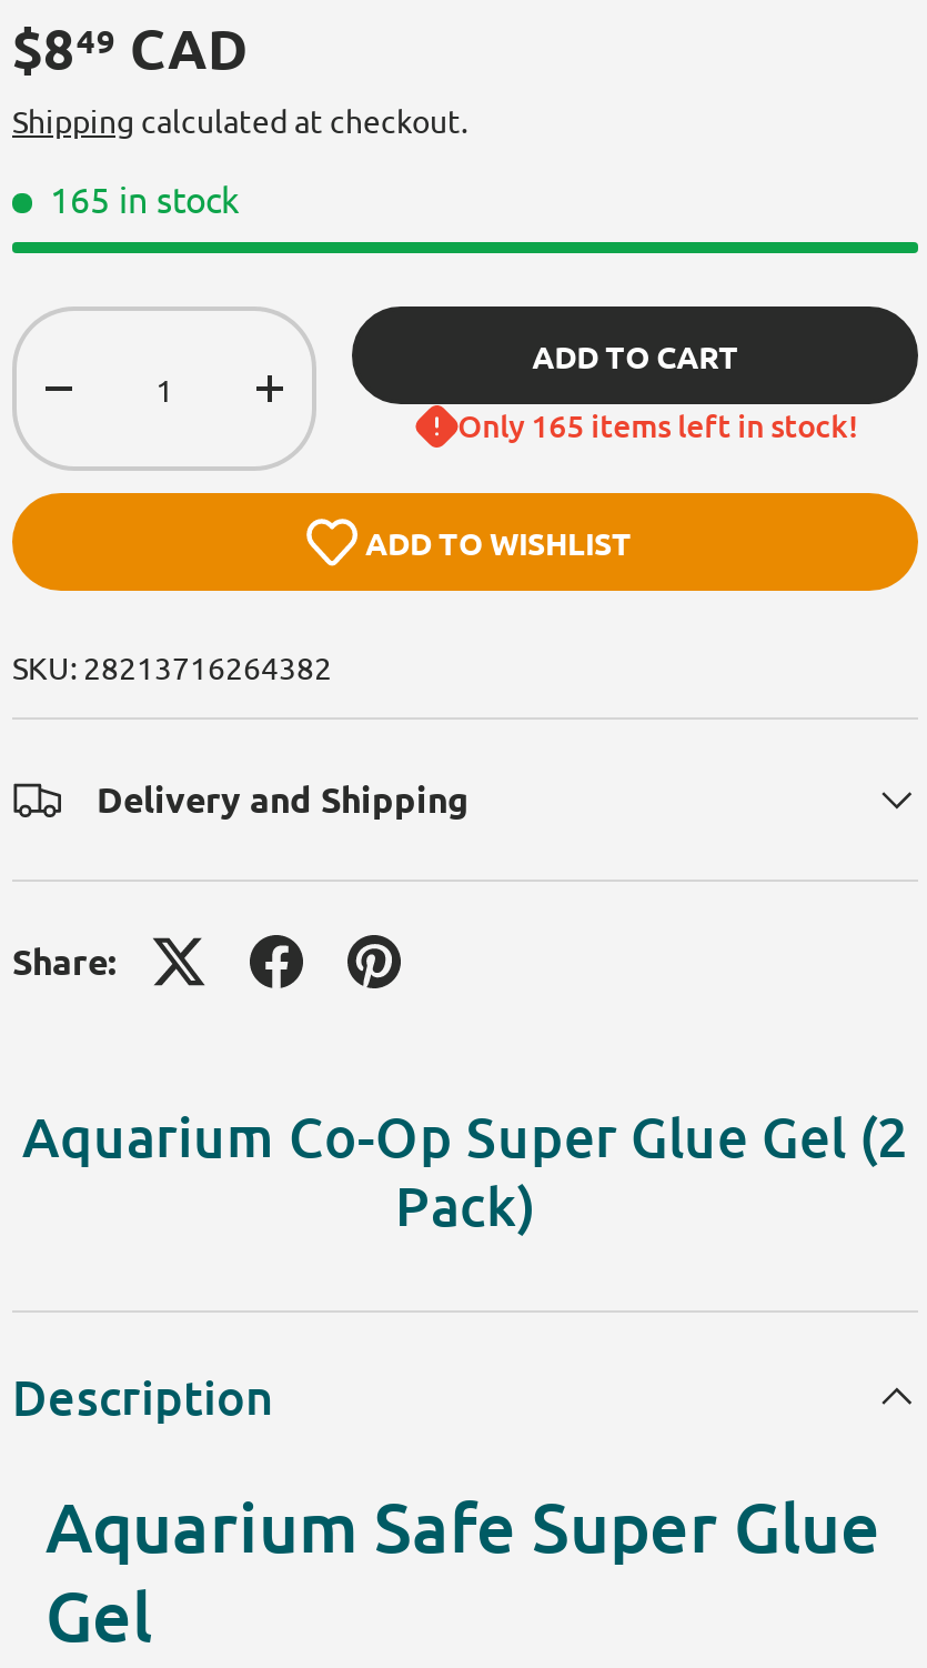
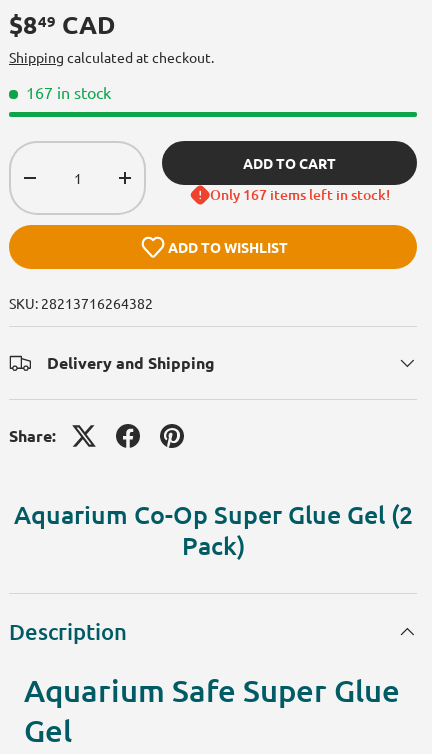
[50,175,239,220] 165 in stock -> [26,82,111,102] 167 in stock
[458,404,857,446] Only 165 items left in stock! -> [210,185,390,204] Only 167 items left in stock!

